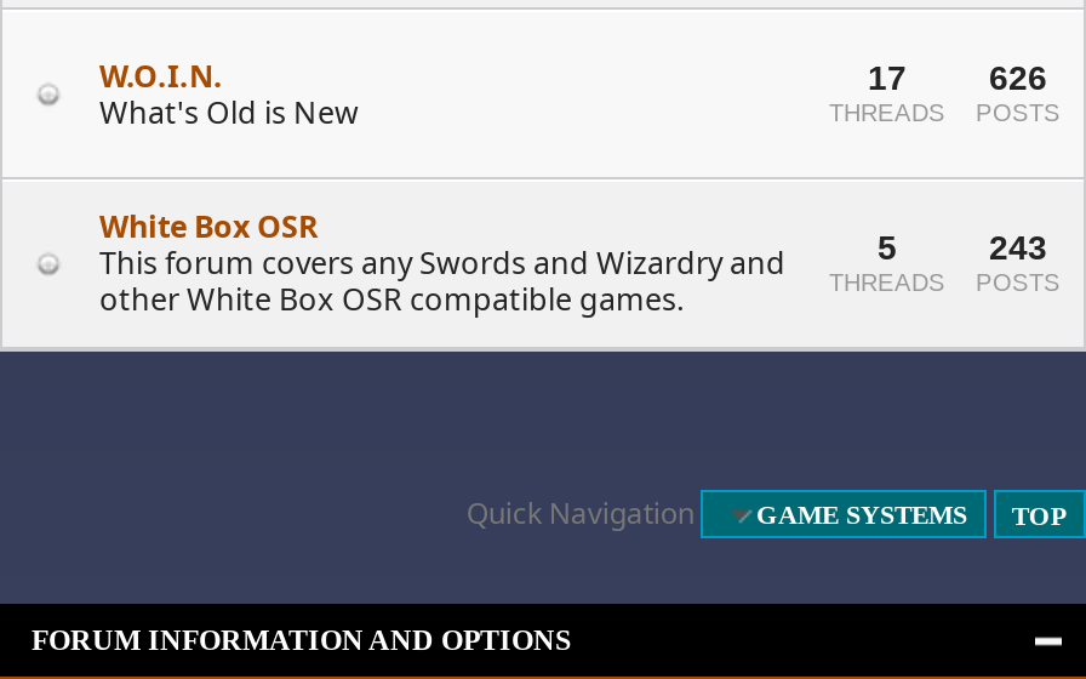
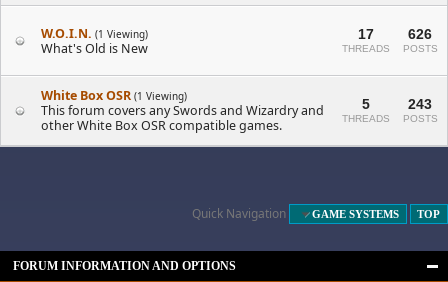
[99,56,223,97] W.O.I.N. -> [41,25,148,42] W.O.I.N. (1 Viewing)
[99,206,318,248] White Box OSR -> [41,87,187,104] White Box OSR (1 Viewing)

